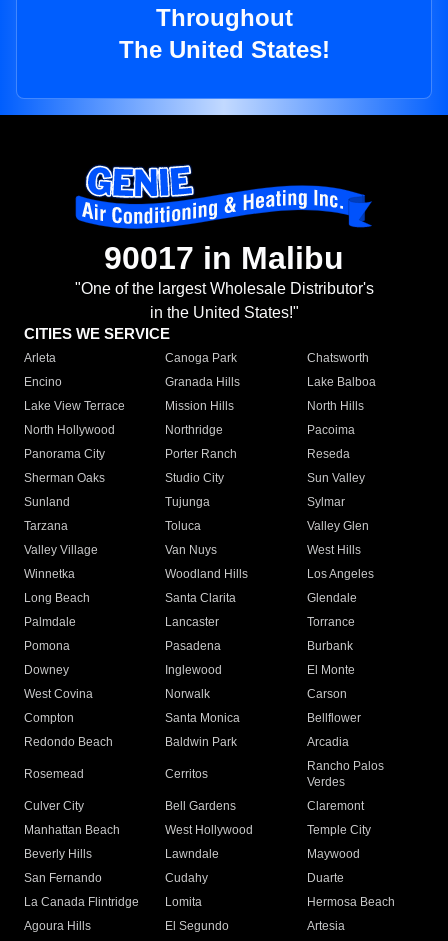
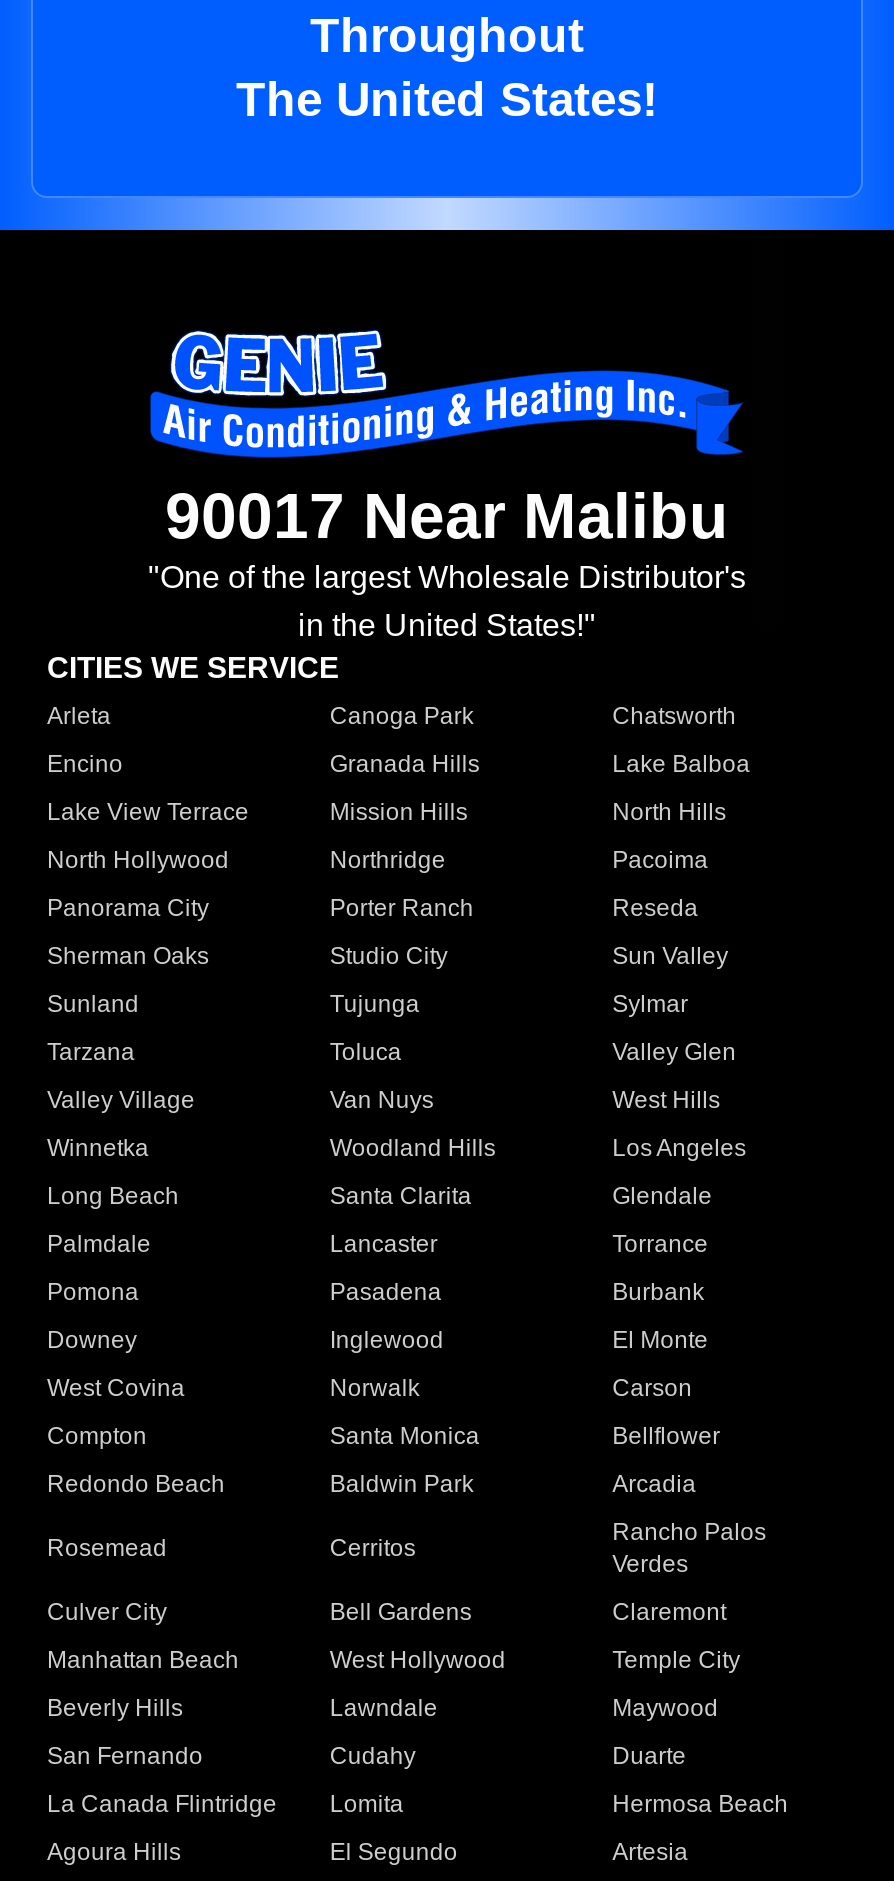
[104,240,344,276] 90017 in Malibu -> [165,481,729,553] 90017 Near Malibu

